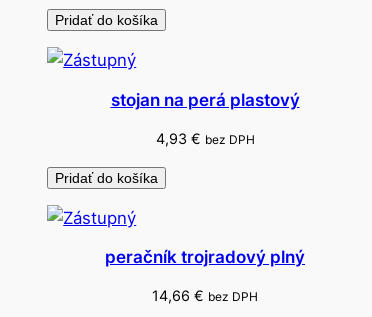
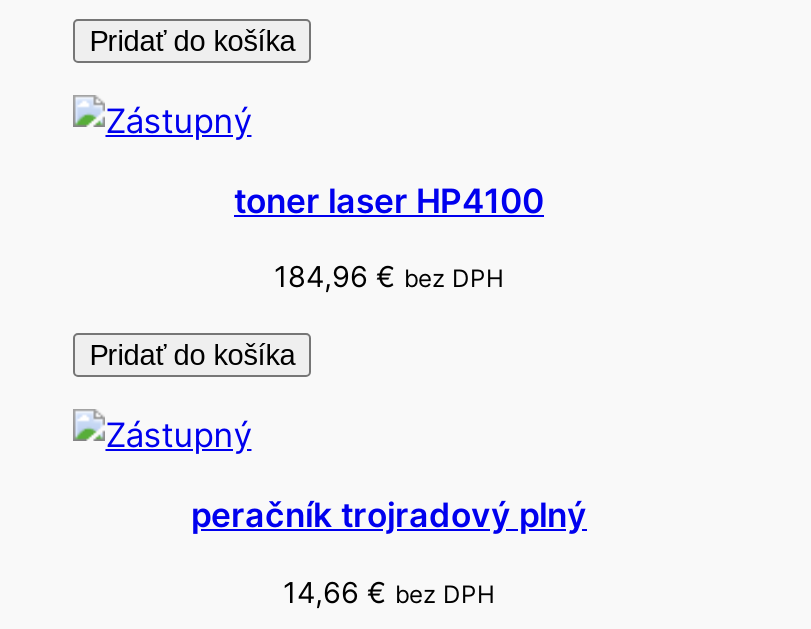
[110,90,299,110] stojan na perá plastový -> [234,181,544,221] toner laser HP4100
[155,130,254,147] 4,93 € bez DPH -> [274,260,504,294] 184,96 € bez DPH

